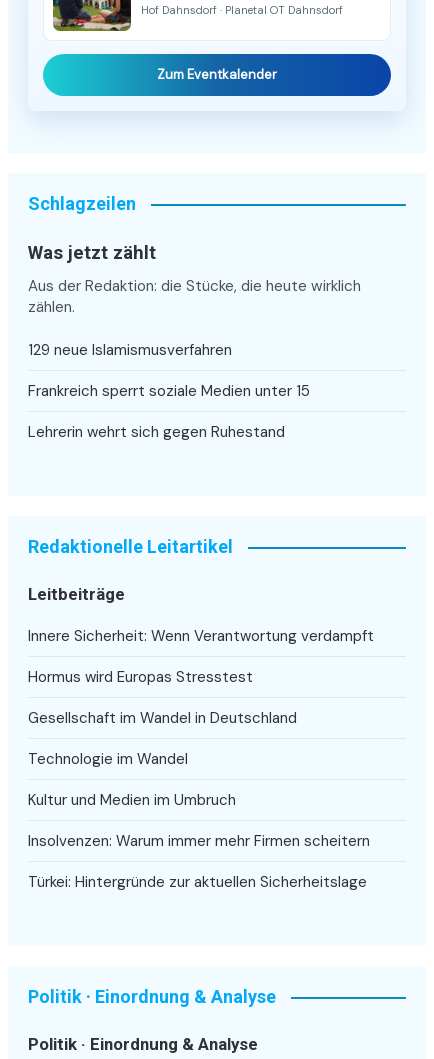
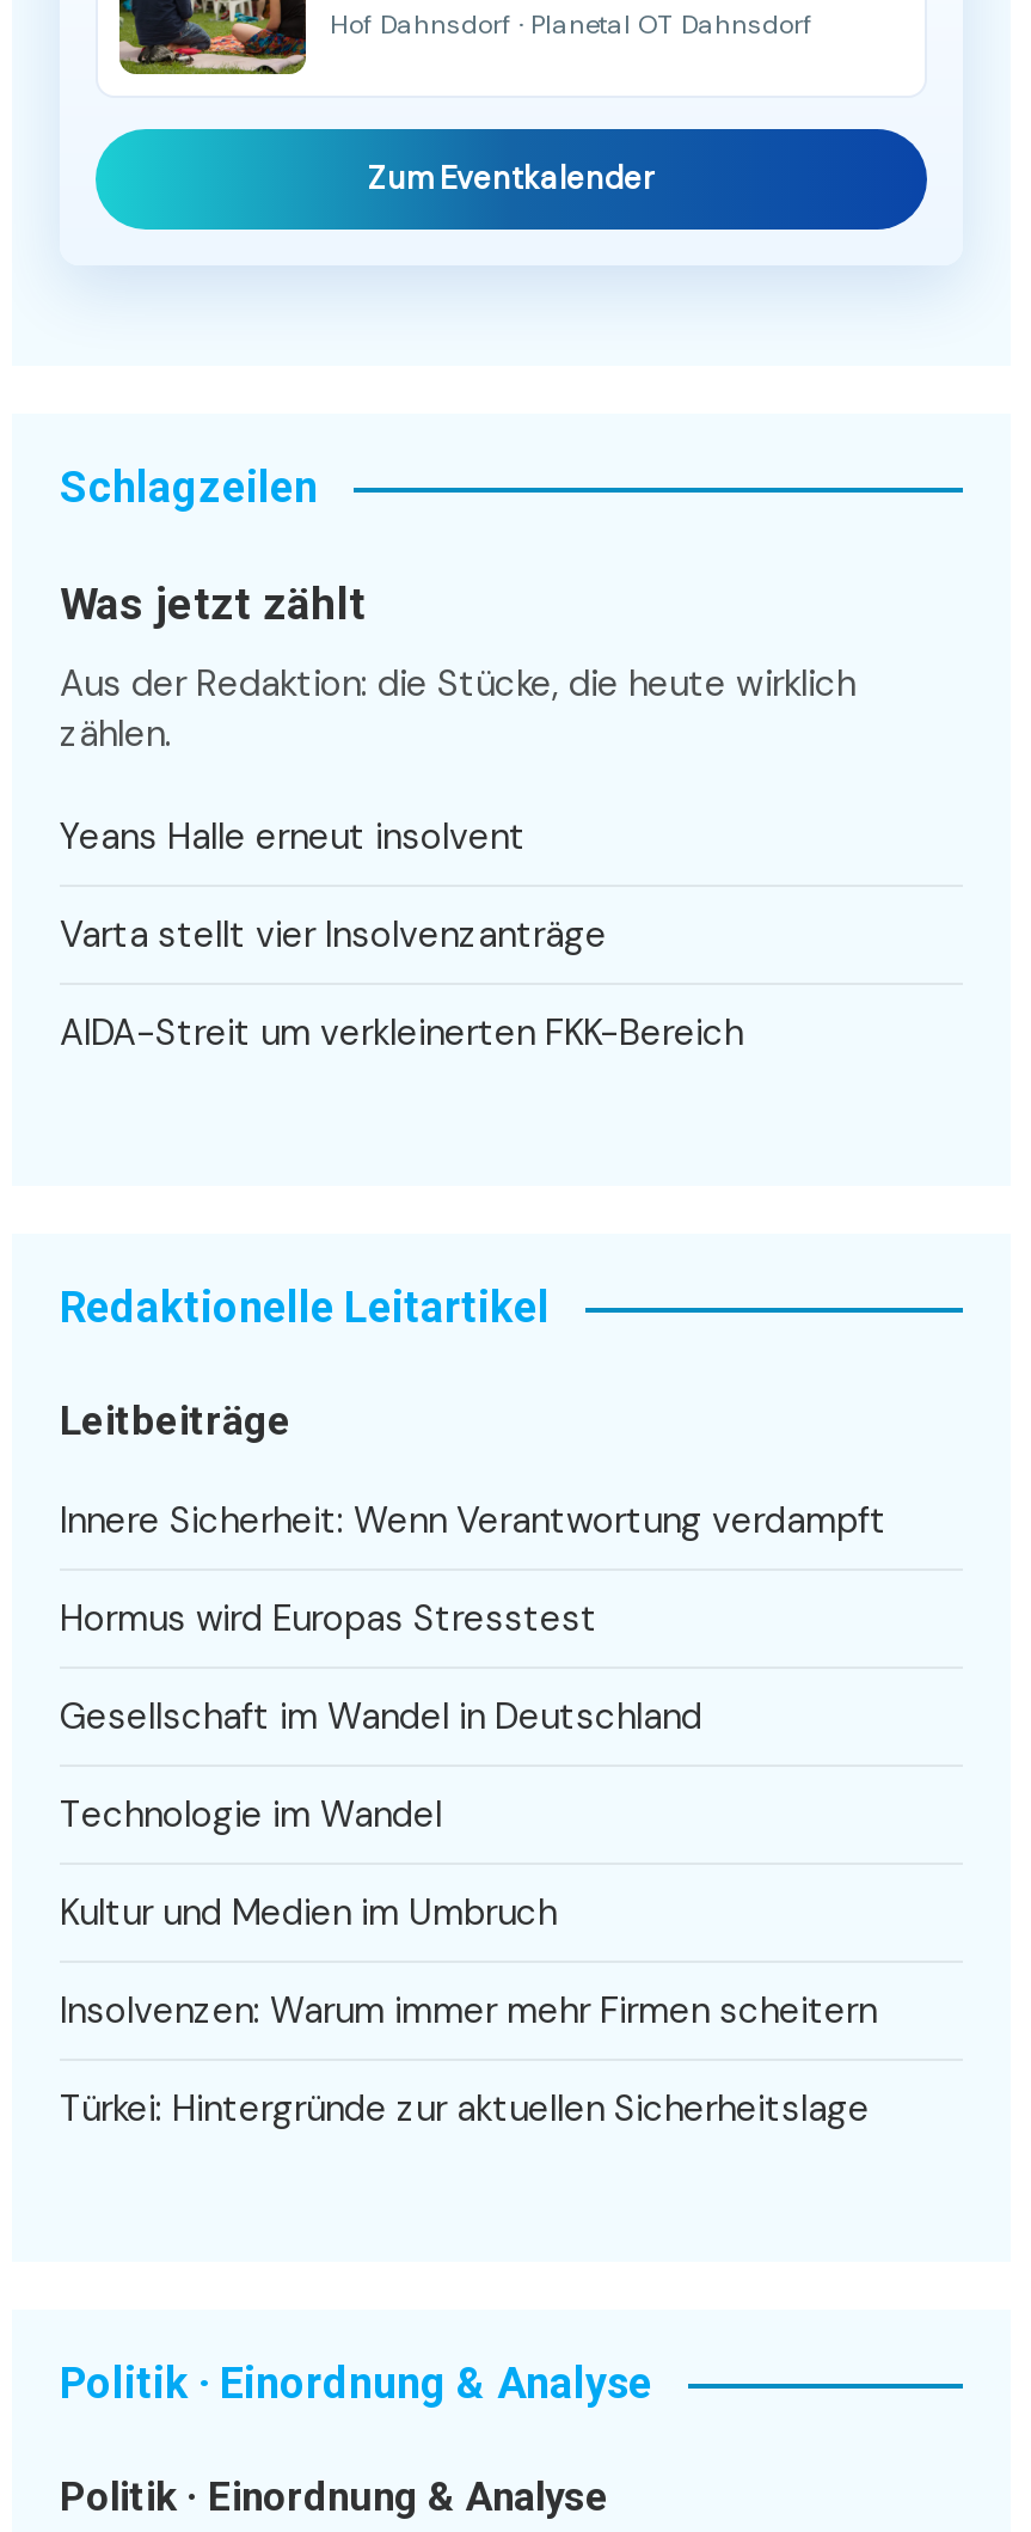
[28,340,232,360] 129 neue Islamismusverfahren -> [60,814,526,862] Yeans Halle erneut insolvent
[28,381,310,401] Frankreich sperrt soziale Medien unter 15 -> [60,912,607,960] Varta stellt vier Insolvenzanträge
[28,422,285,442] Lehrerin wehrt sich gegen Ruhestand -> [60,1010,743,1058] AIDA-Streit um verkleinerten FKK-Bereich

